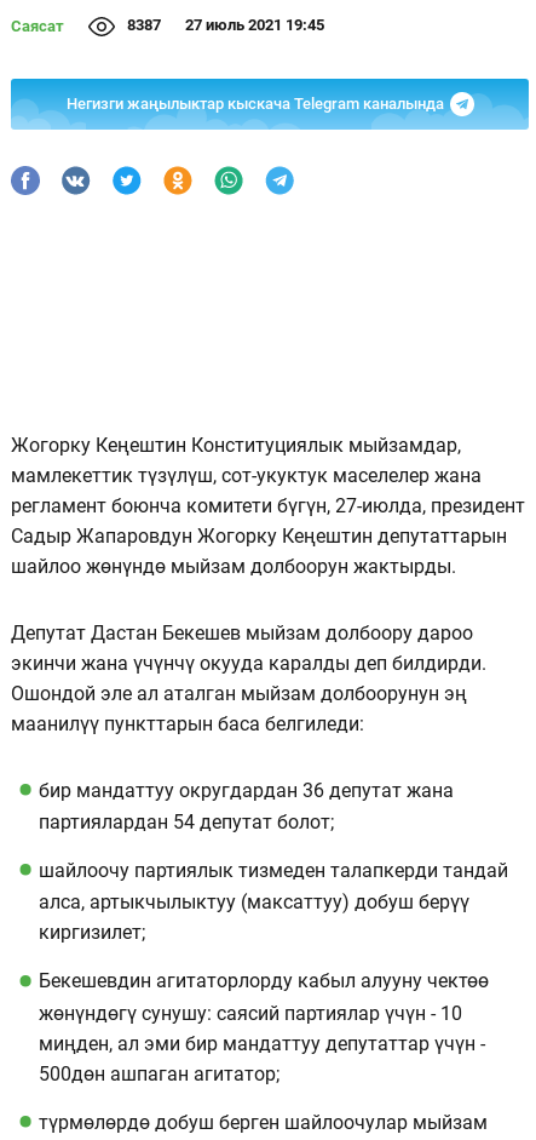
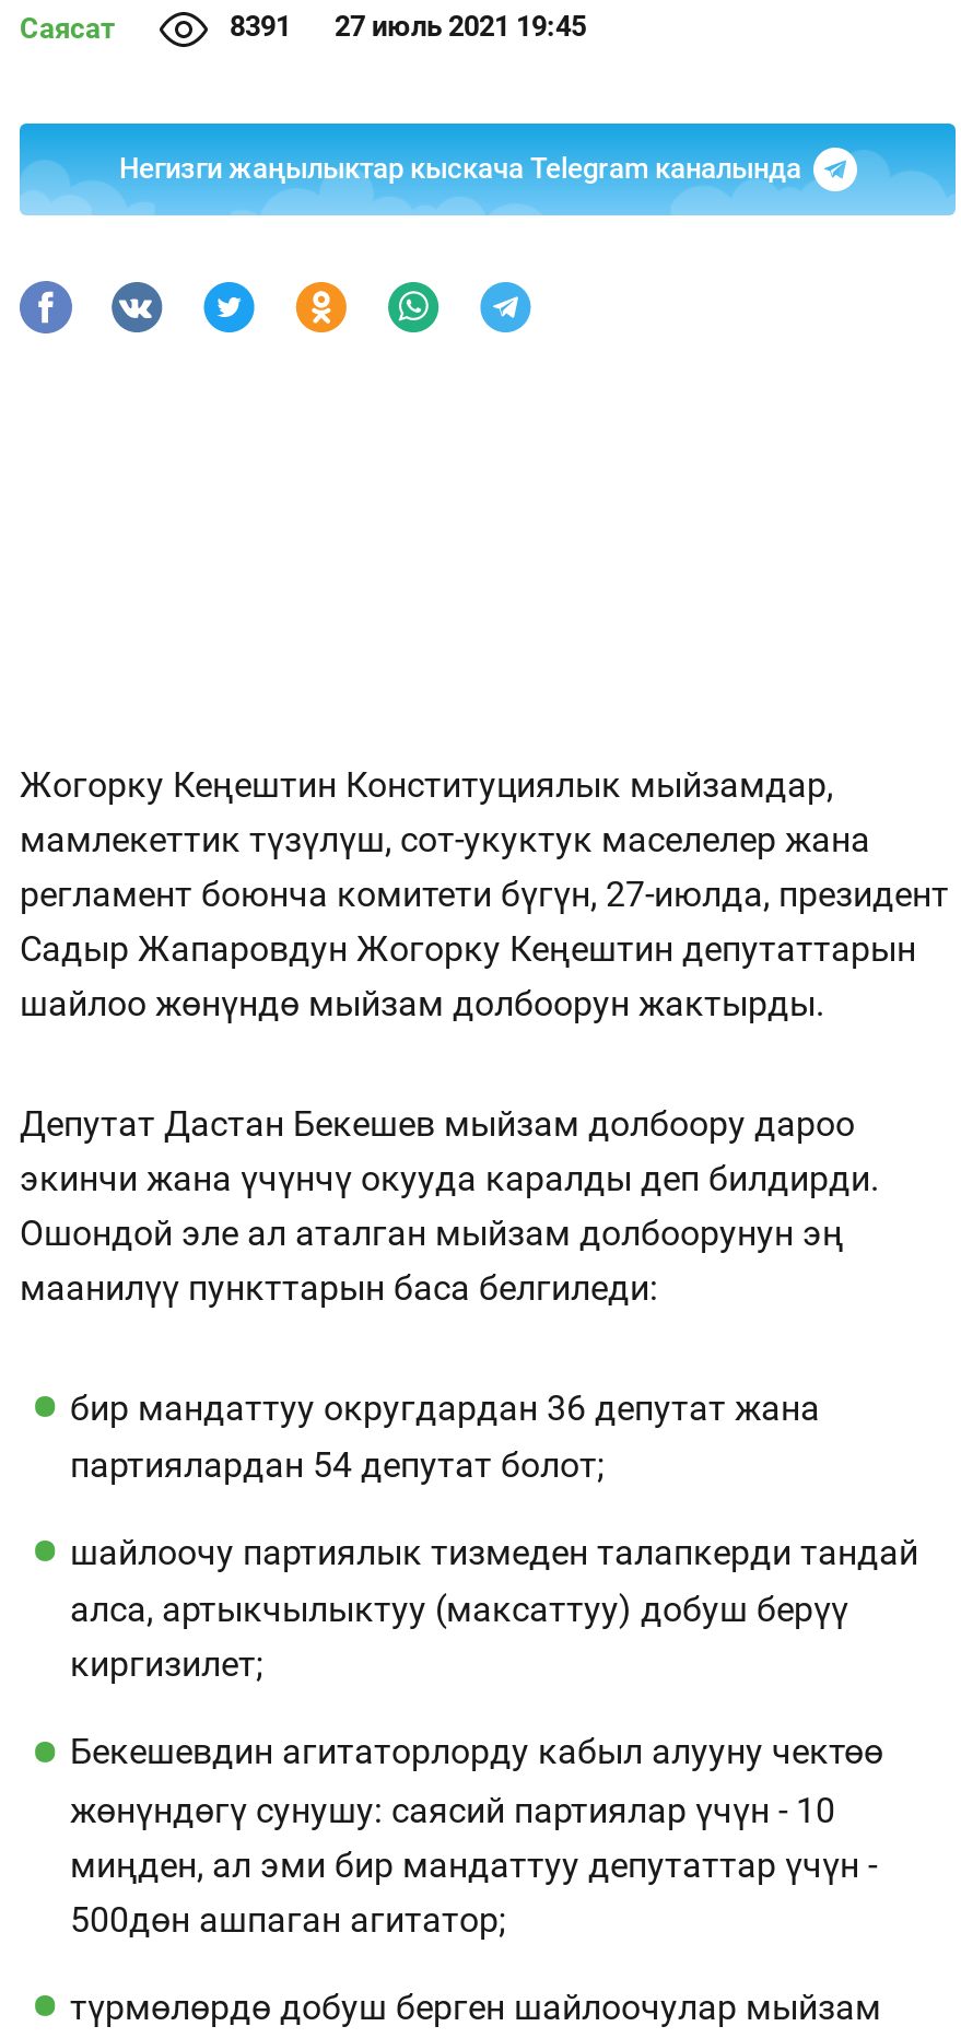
[127,16,324,34] 8387 27 июль 2021 19:45 -> [230,10,586,43] 8391 27 июль 2021 19:45

